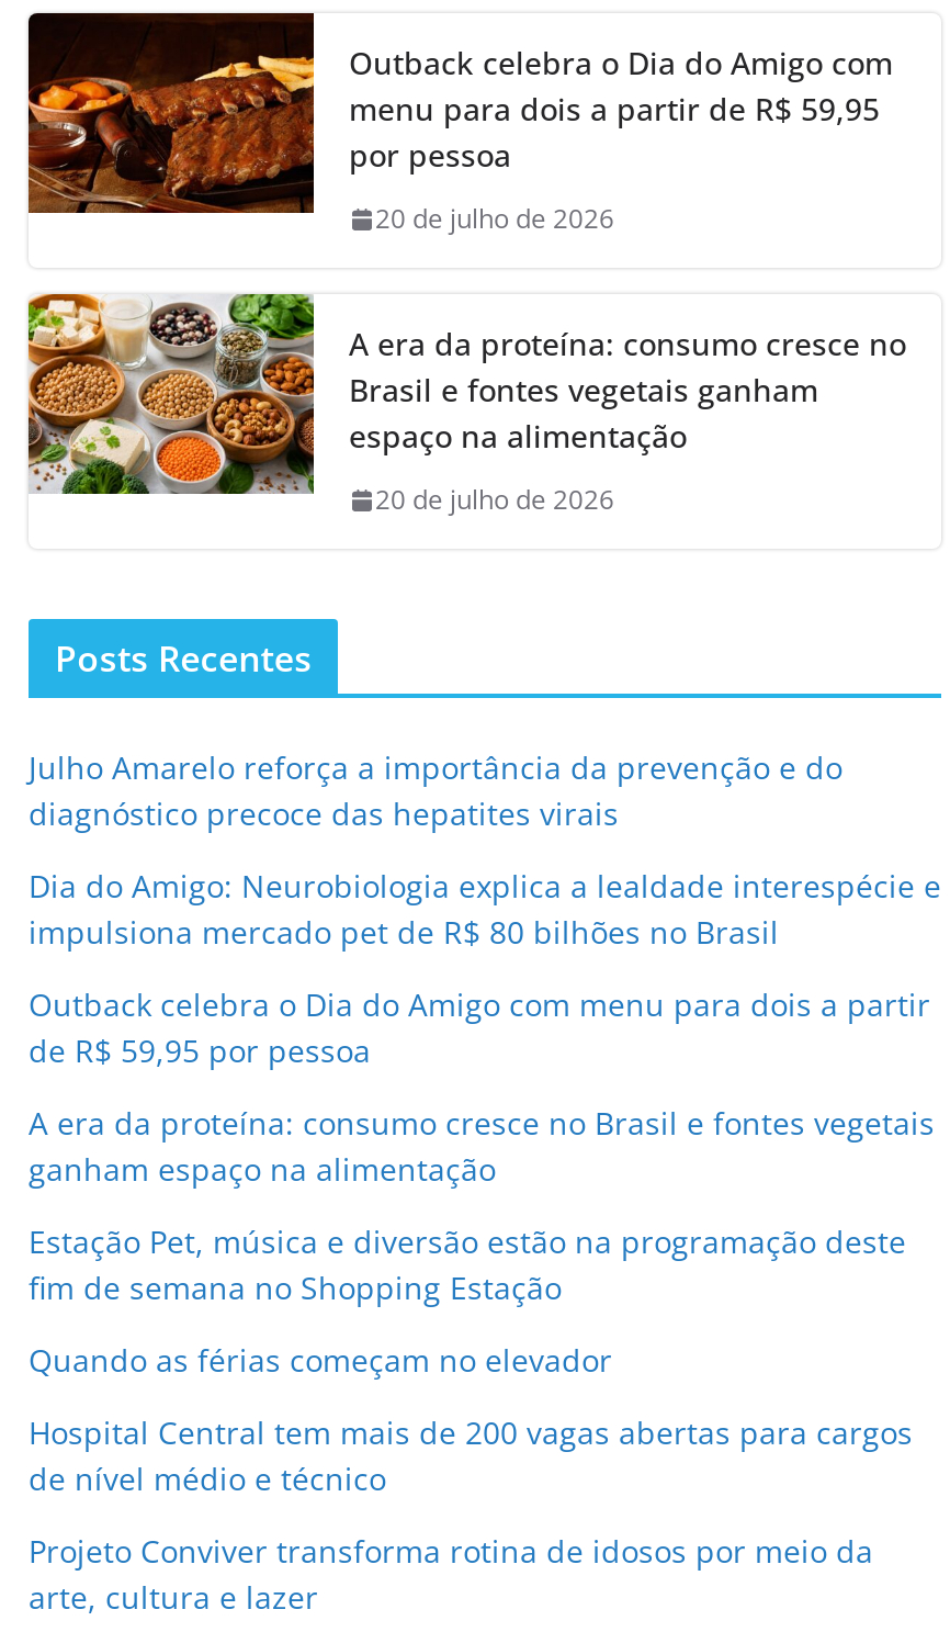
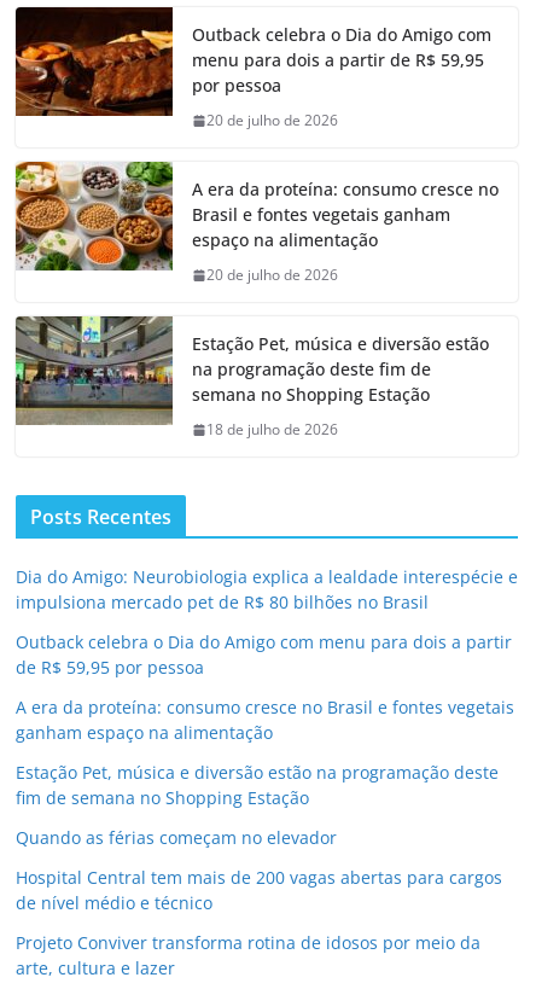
none -> [14,315,489,440] [image] | Estação Pet, música e diversão estão | na programação deste fim de | semana no Shopping Estação | 18 de julho de 2026
moved [55,635,312,684] -> [30,504,172,531]: Posts Recentes
[29,747,842,835] Julho Amarelo reforça a importância da prevenção e do | diagnóstico precoce das hepatites virais -> none

